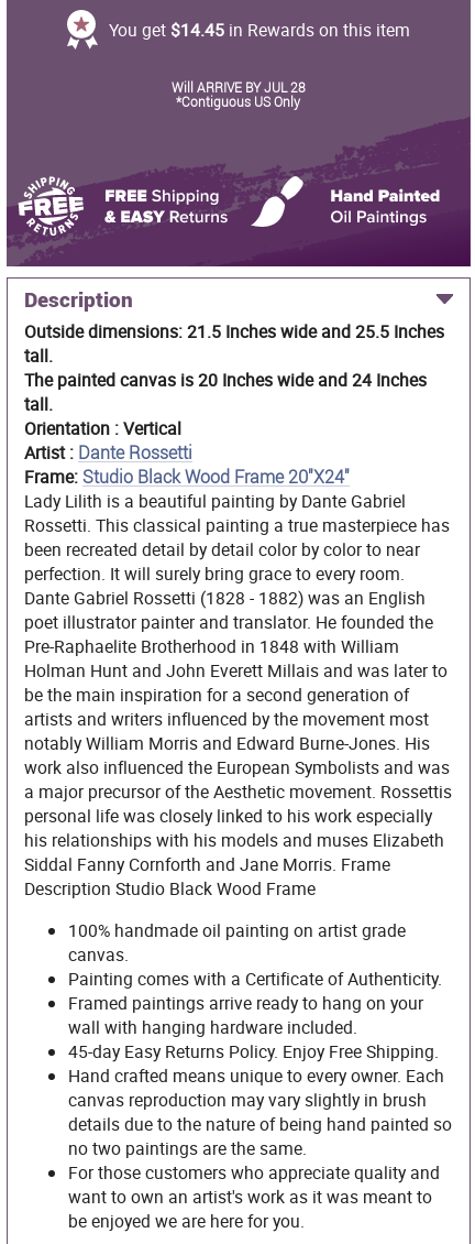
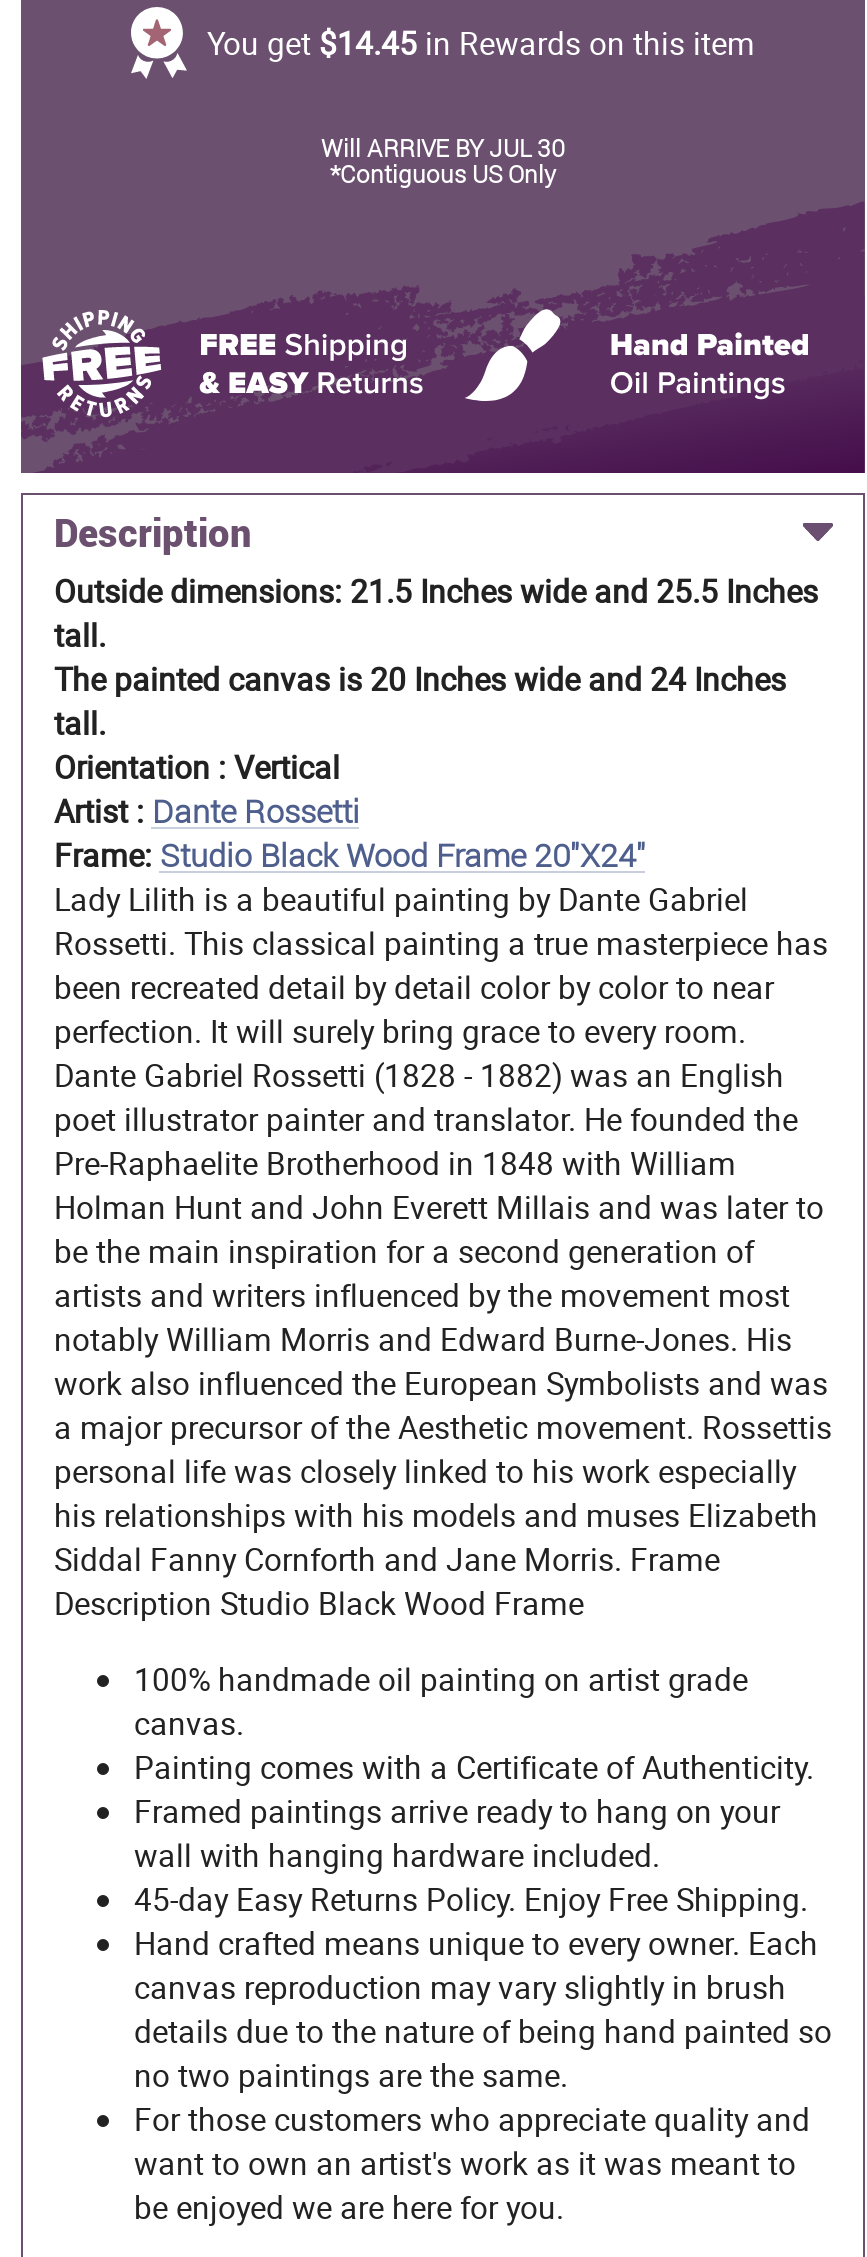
[172,78,306,95] Will ARRIVE BY JUL 28 -> [321,130,565,162] Will ARRIVE BY JUL 30

